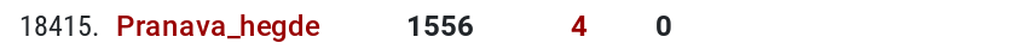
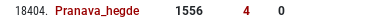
[19,10,319,44] 18415. Pranava_hegde -> [15,4,139,18] 18404. Pranava_hegde

